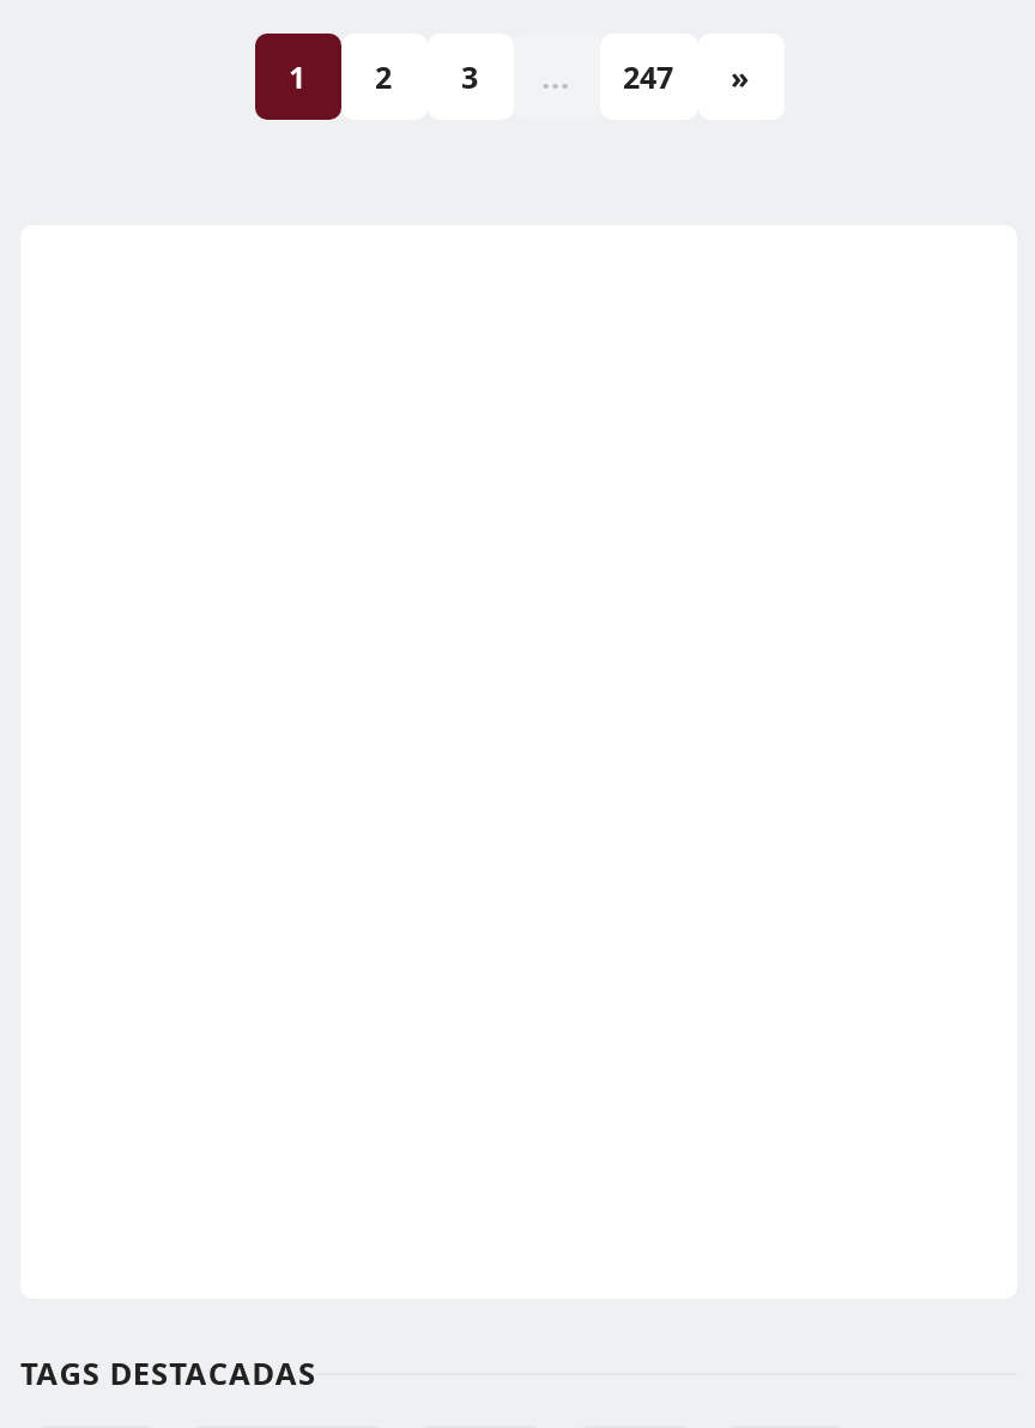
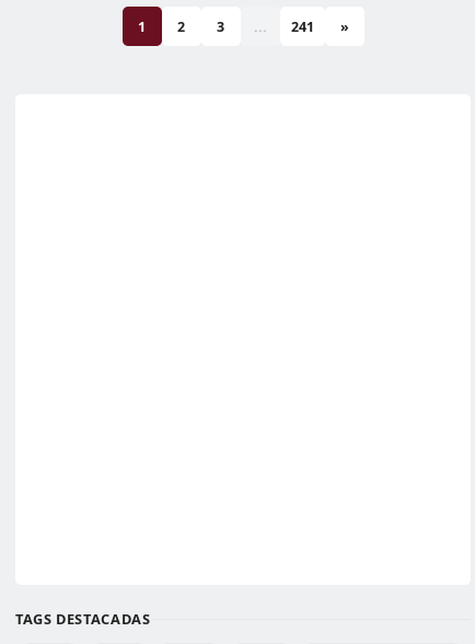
[623,56,673,97] 247 -> [291,17,314,36] 241

